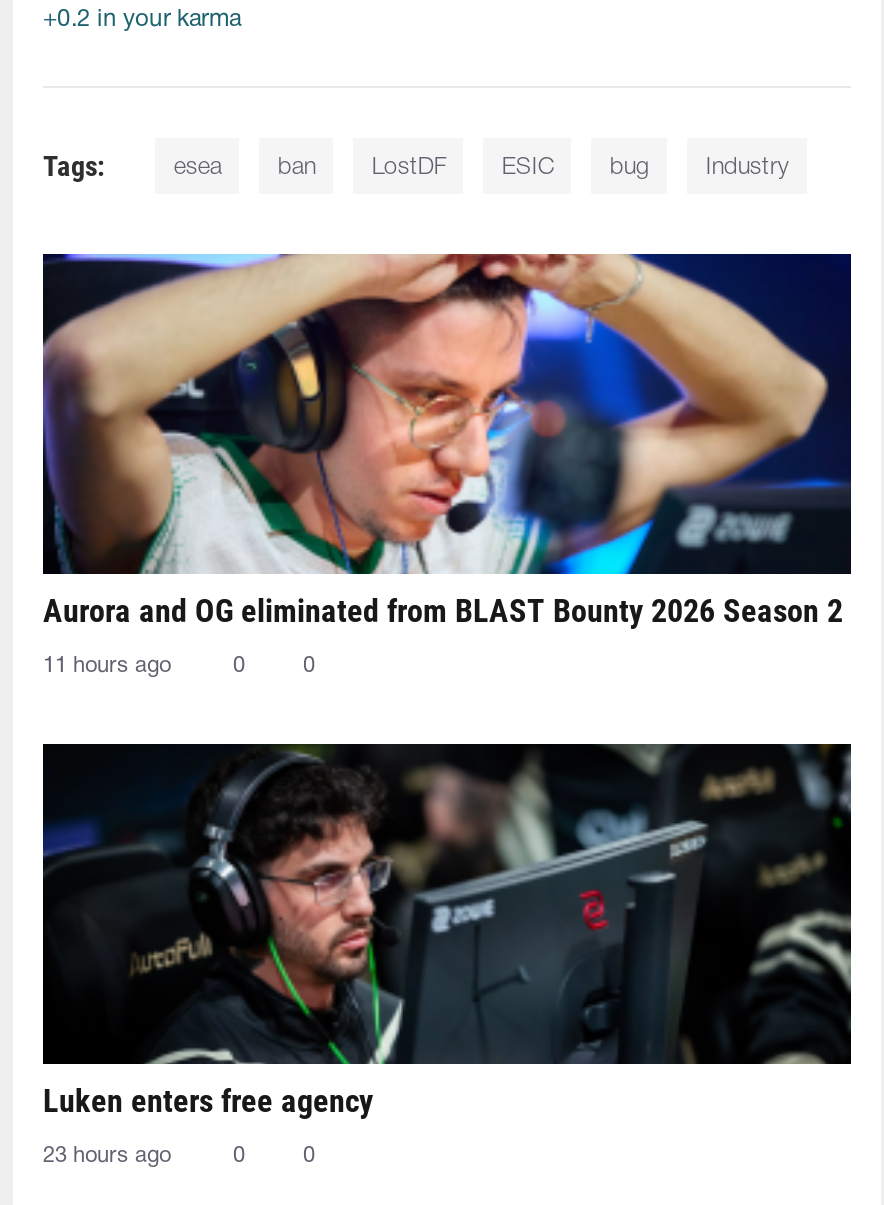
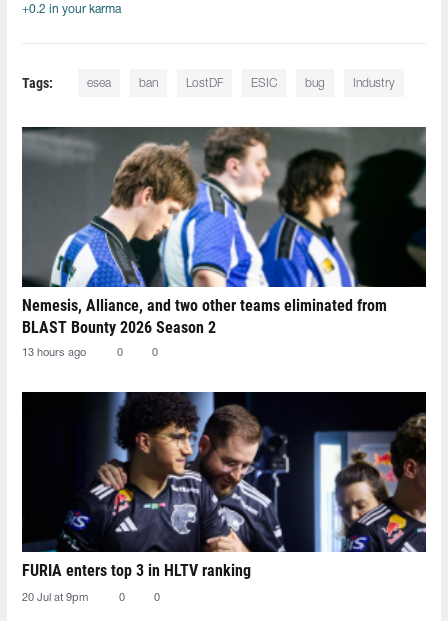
[43,252,851,629] [image] | Aurora and OG eliminated from BLAST Bounty 2026 Season 2 -> [22,126,427,337] [image] | Nemesis, Alliance, and two other teams eliminated from | BLAST Bounty 2026 Season 2
[43,655,171,675] 11 hours ago -> [22,348,86,358] 13 hours ago
[41,742,853,1119] [image] | Luken enters free agency -> [22,391,427,580] [image] | FURIA enters top 3 in HLTV ranking
[43,1145,171,1165] 23 hours ago -> [22,593,88,603] 20 Jul at 9pm

